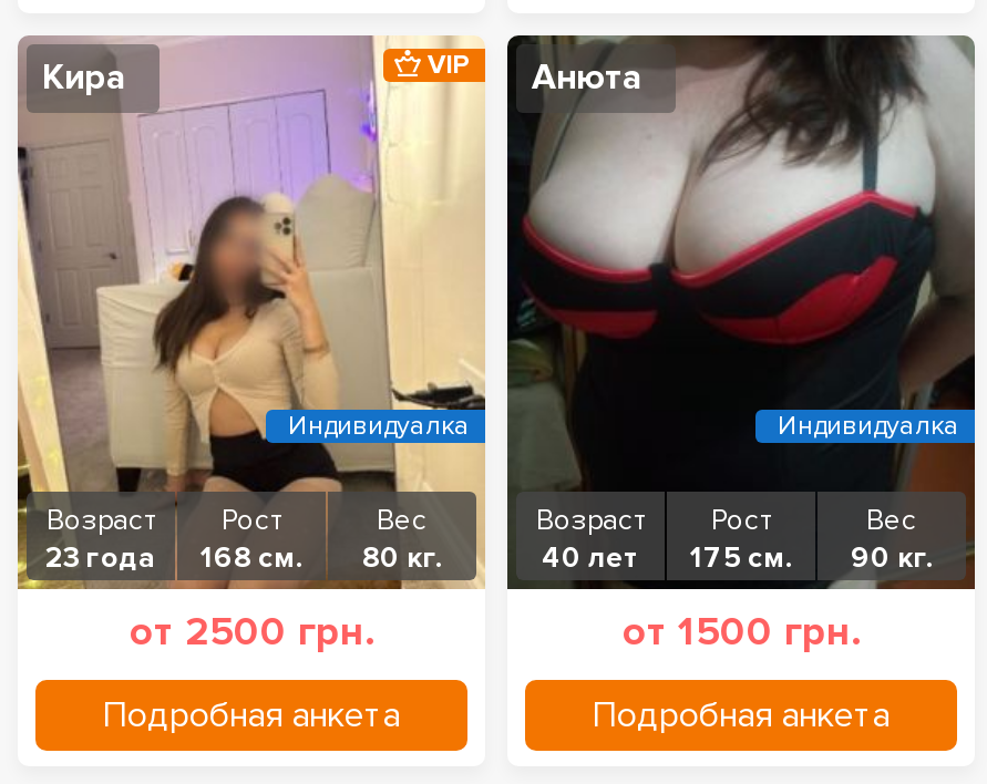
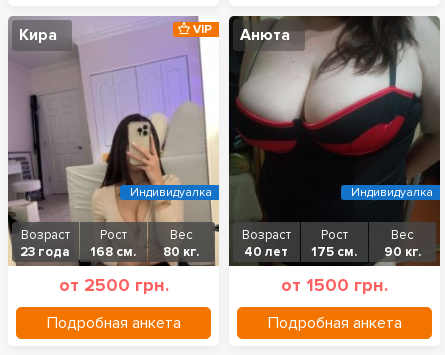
[16,35,487,591] [image] -> [7,15,220,267] [image]

